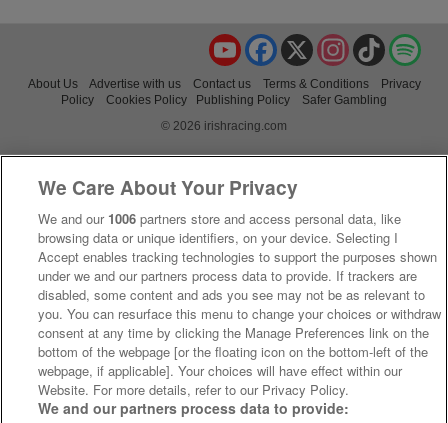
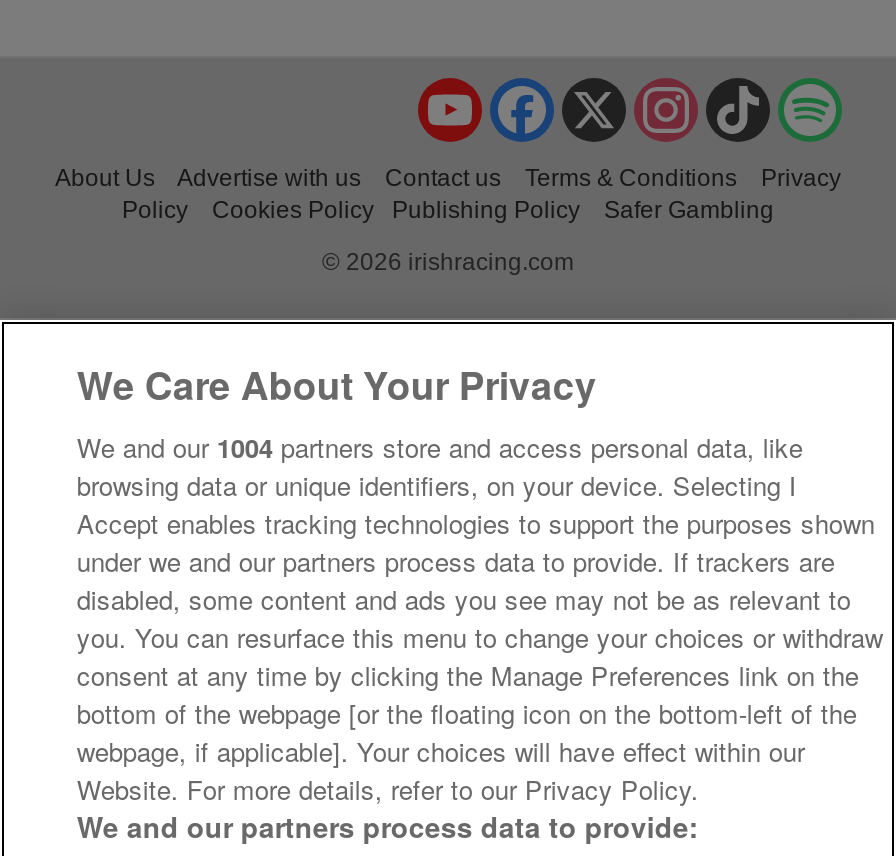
[38,209,401,228] We and our 1006 partners store and access personal data, like -> [77,428,803,466] We and our 1004 partners store and access personal data, like

